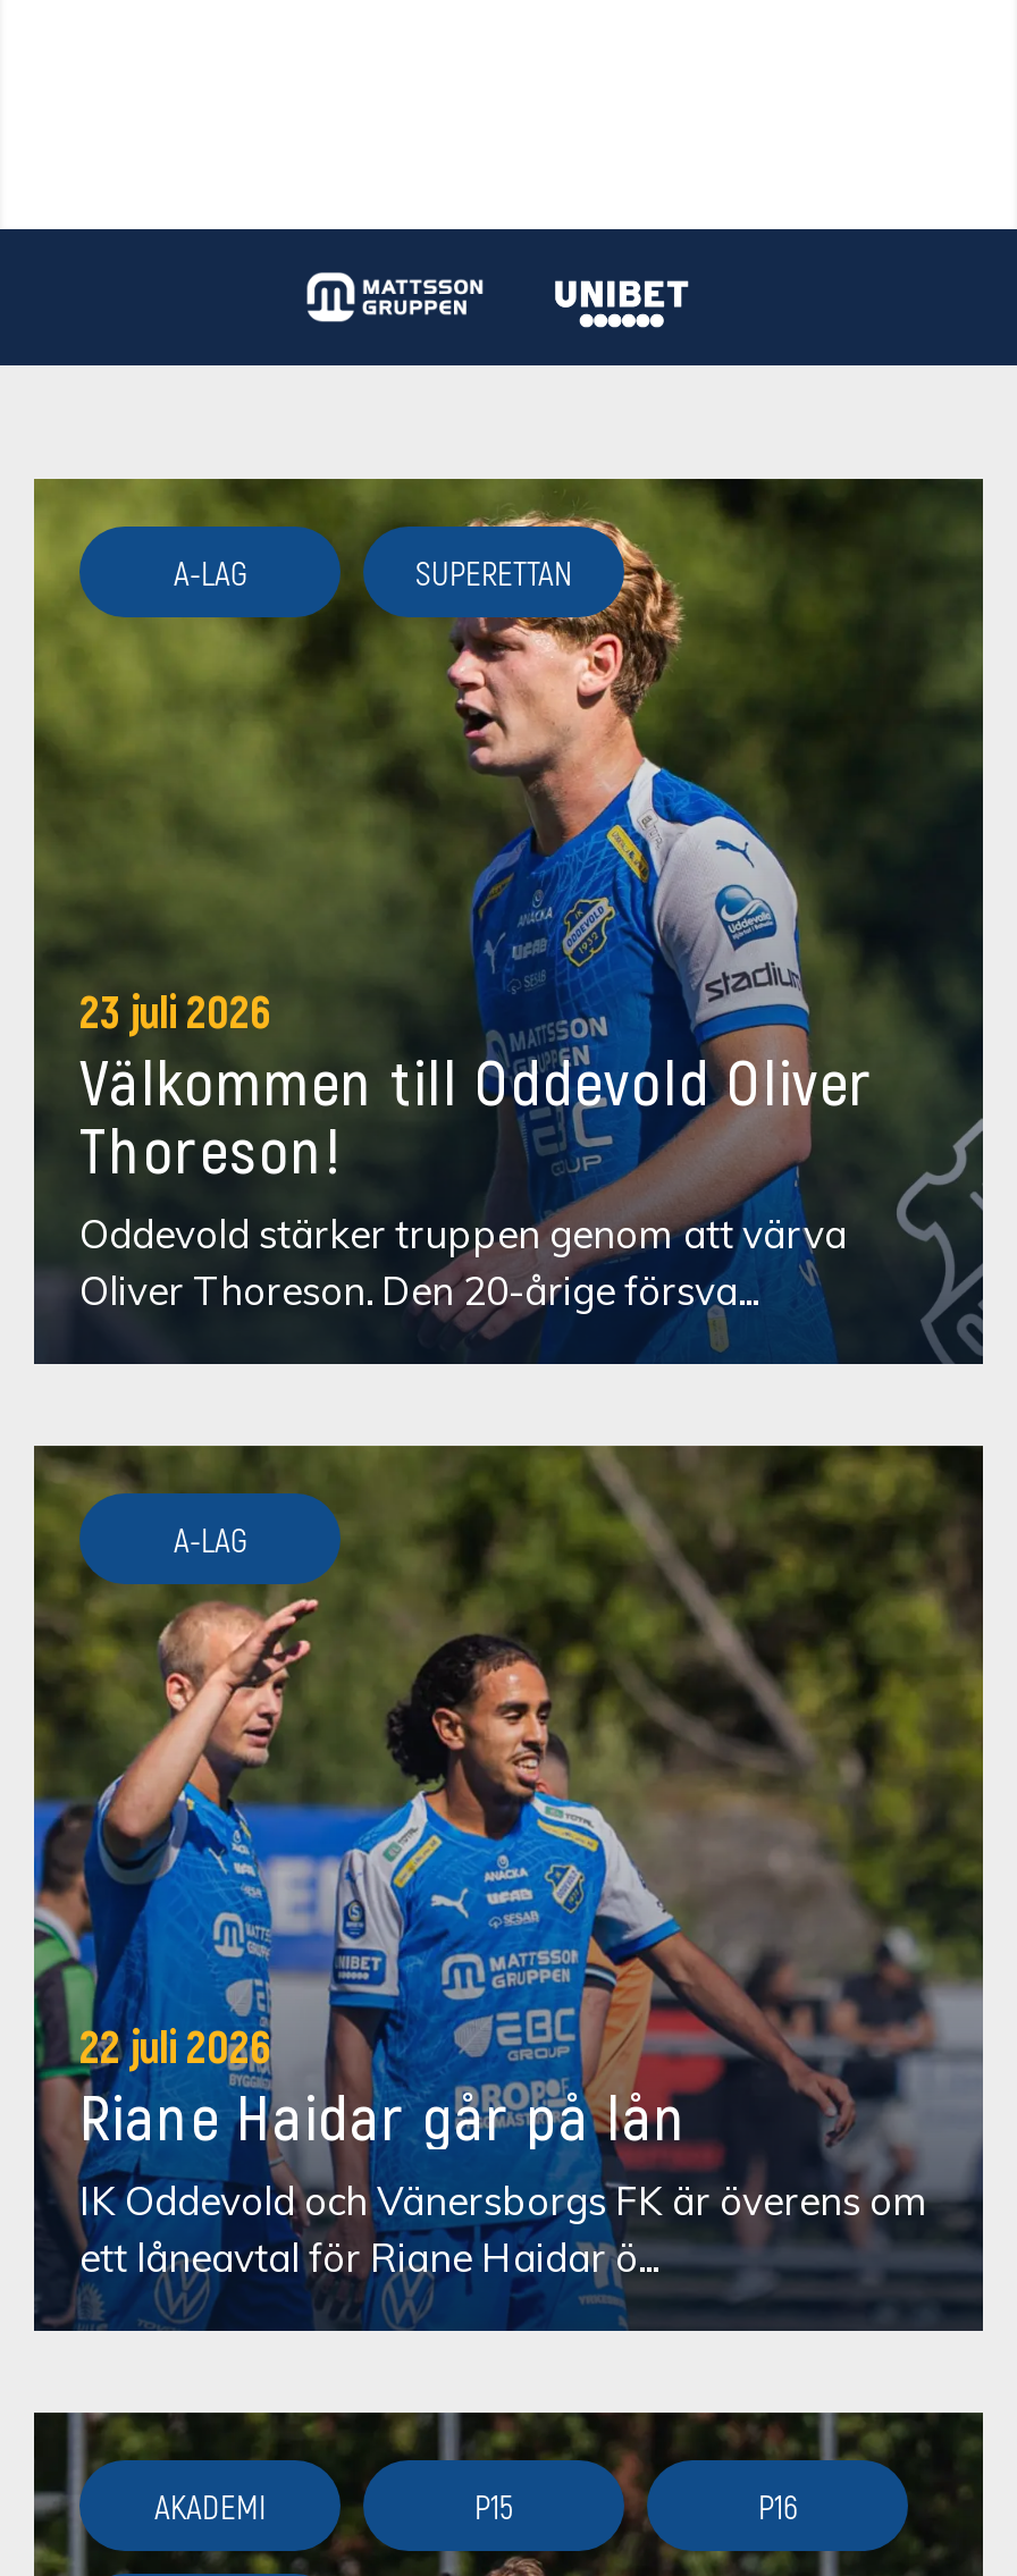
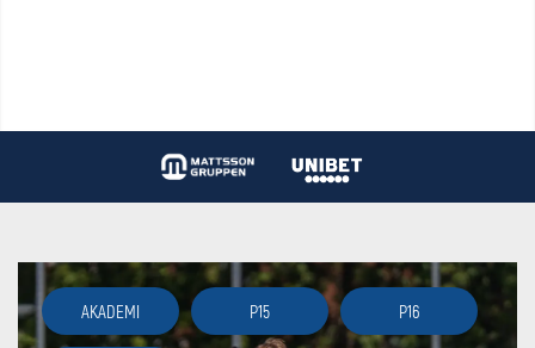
[32,477,983,1369] [image] | A-LAG | SUPERETTAN -> none
[79,983,874,1314] 23 juli 2026 | Välkommen till Oddevold Oliver | Thoreson! | Oddevold stärker truppen genom att värva | Oliver Thoreson. Den 20-årige försva... -> none
[32,1441,983,2333] [image] | A-LAG -> none
[79,2017,928,2281] 22 juli 2026 | Riane Haidar går på lån | IK Oddevold och Vänersborgs FK är överens om | ett låneavtal för Riane Haidar ö... -> none

